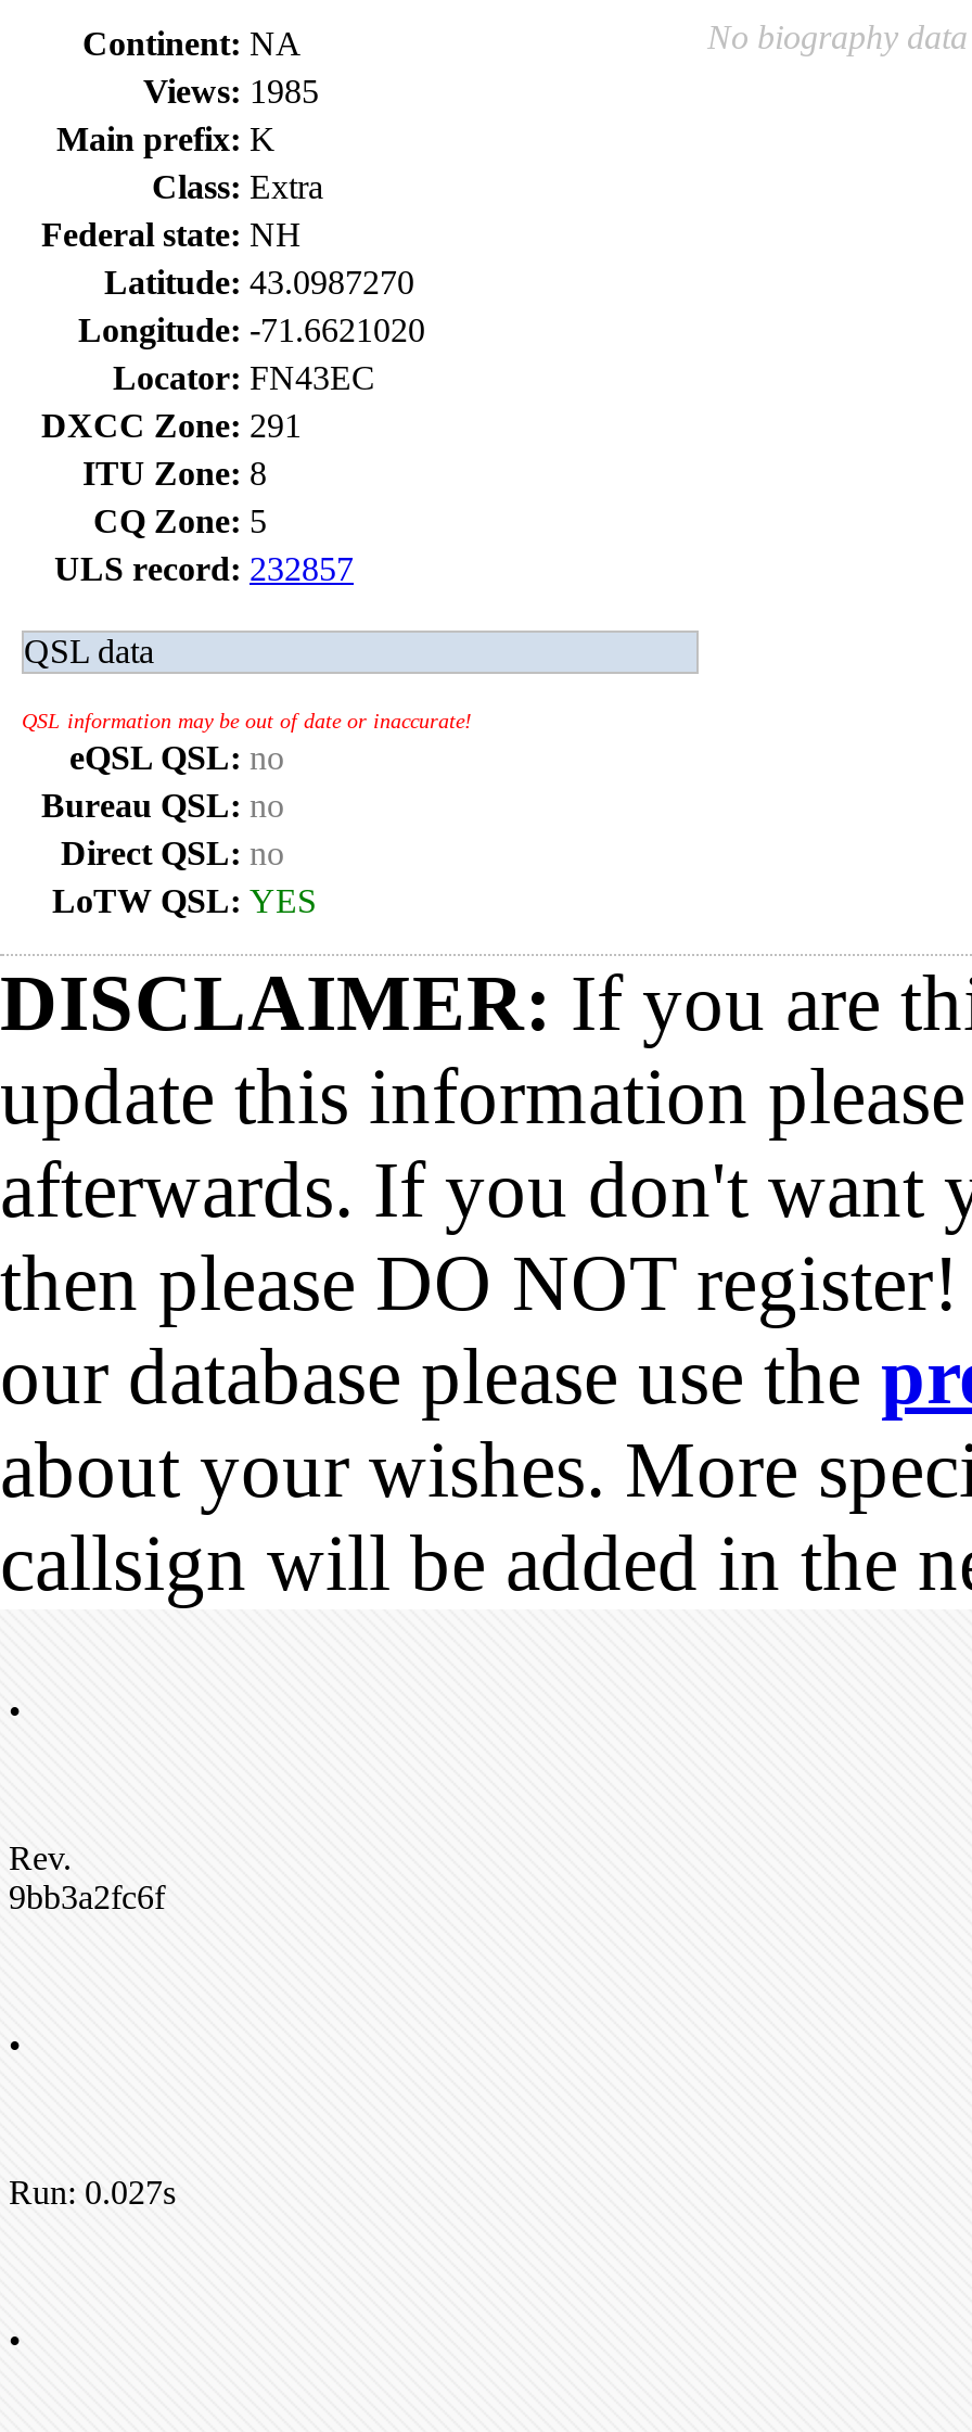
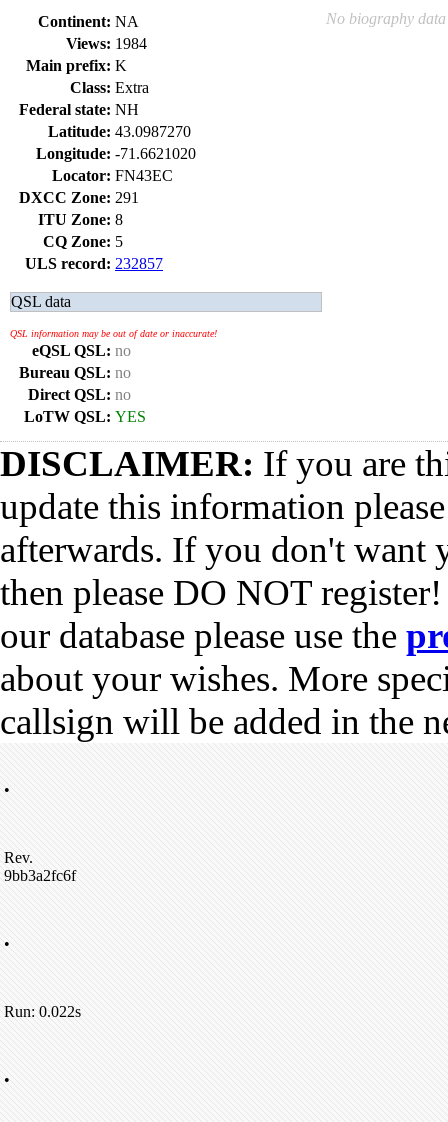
[143,73,319,110] Views: 1985 -> [66,35,147,52] Views: 1984
[9,2174,176,2211] Run: 0.027s -> [4,1003,81,1020] Run: 0.022s

